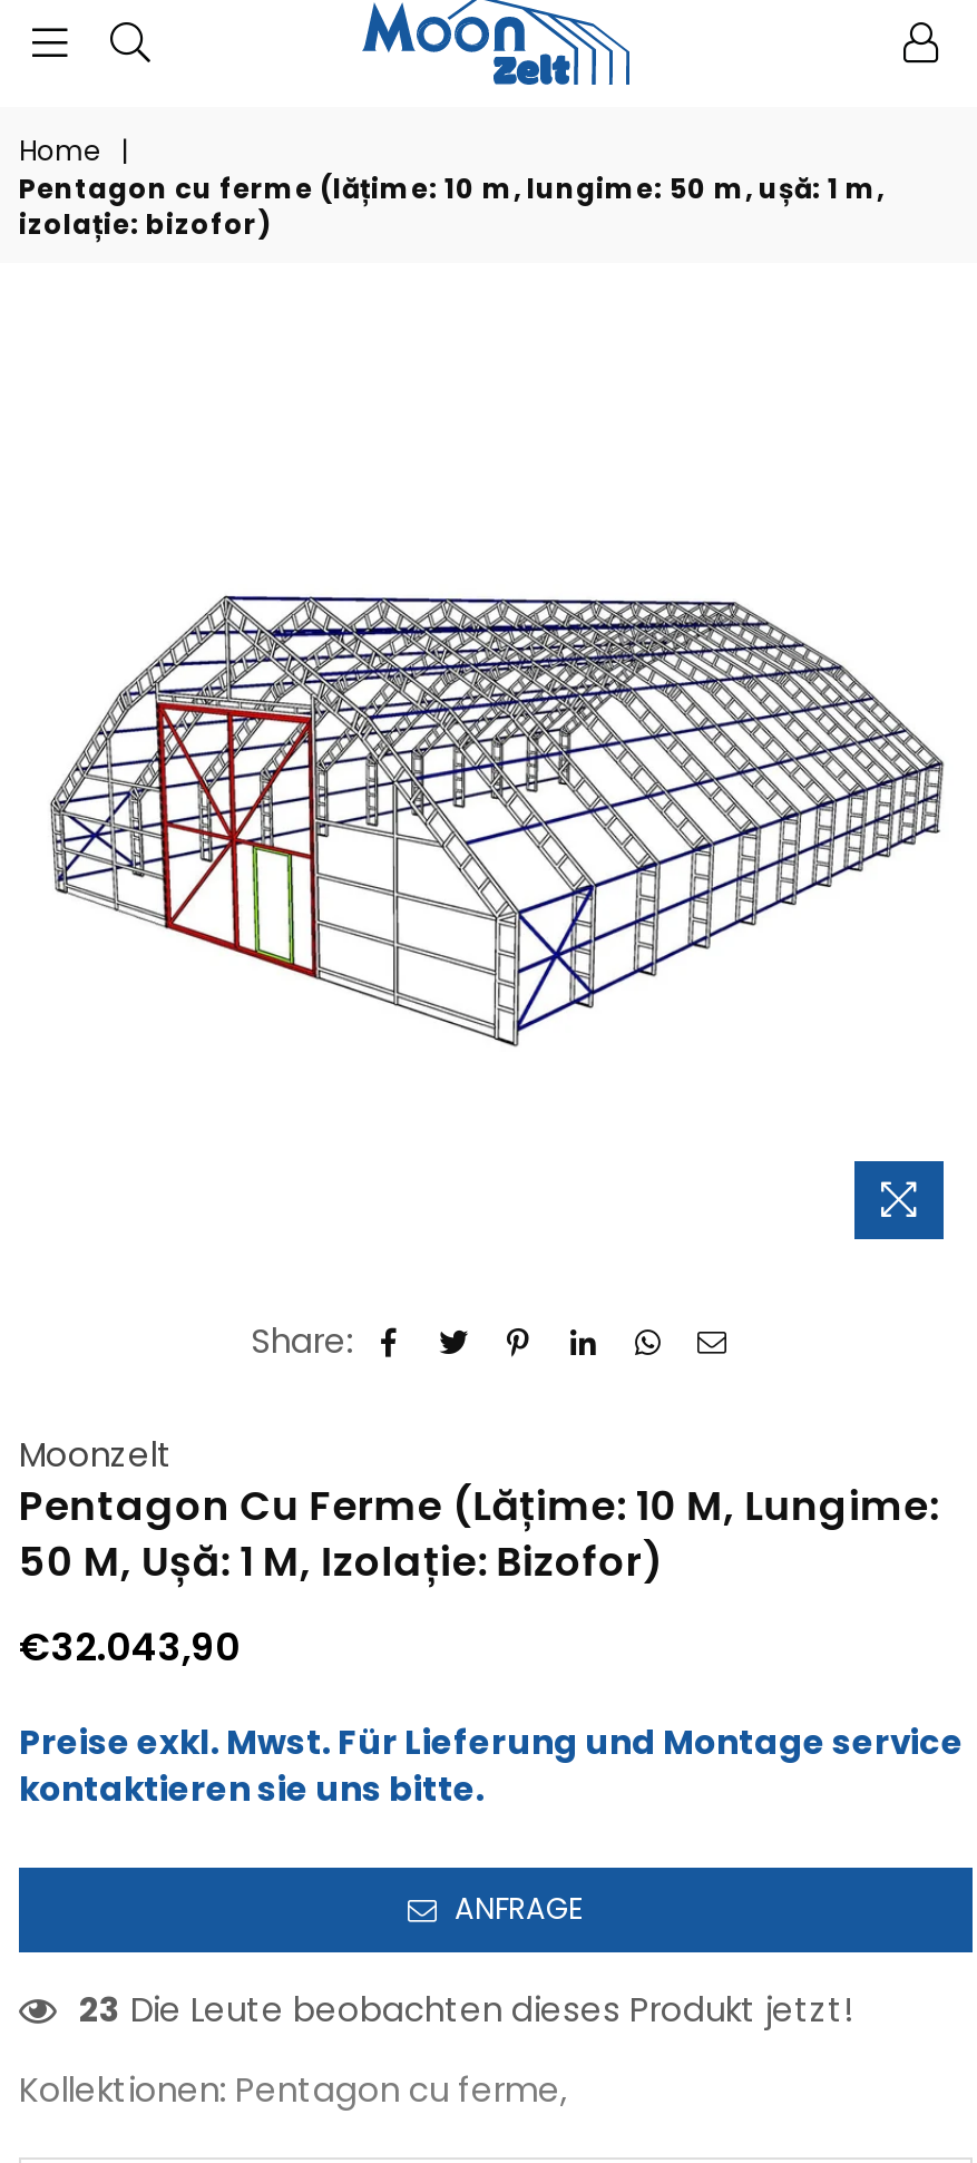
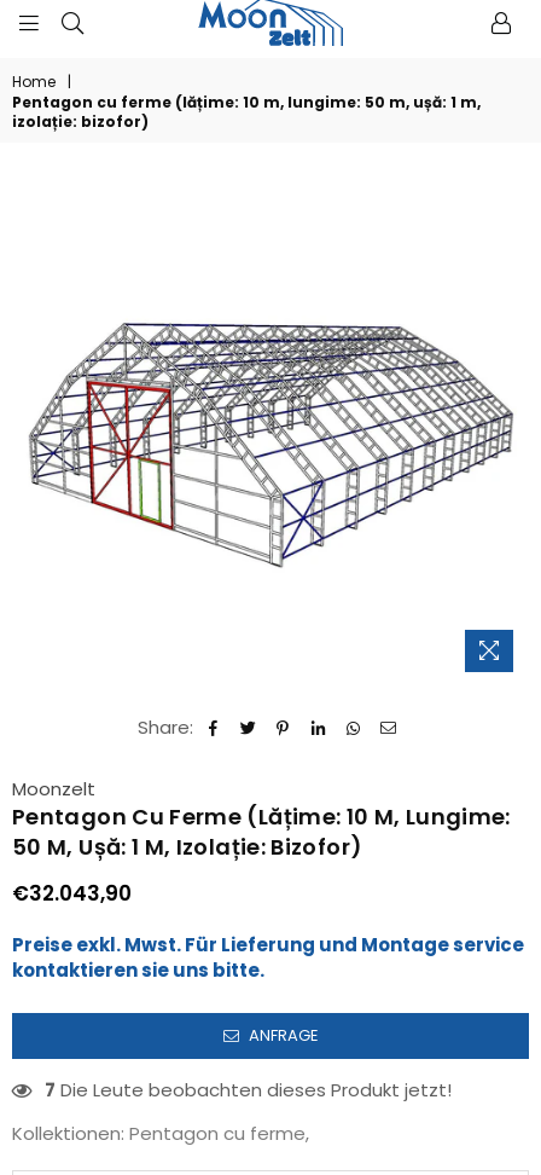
[79,1986,852,2032] 23 Die Leute beobachten dieses Produkt jetzt! -> [45,1077,452,1102] 7 Die Leute beobachten dieses Produkt jetzt!

